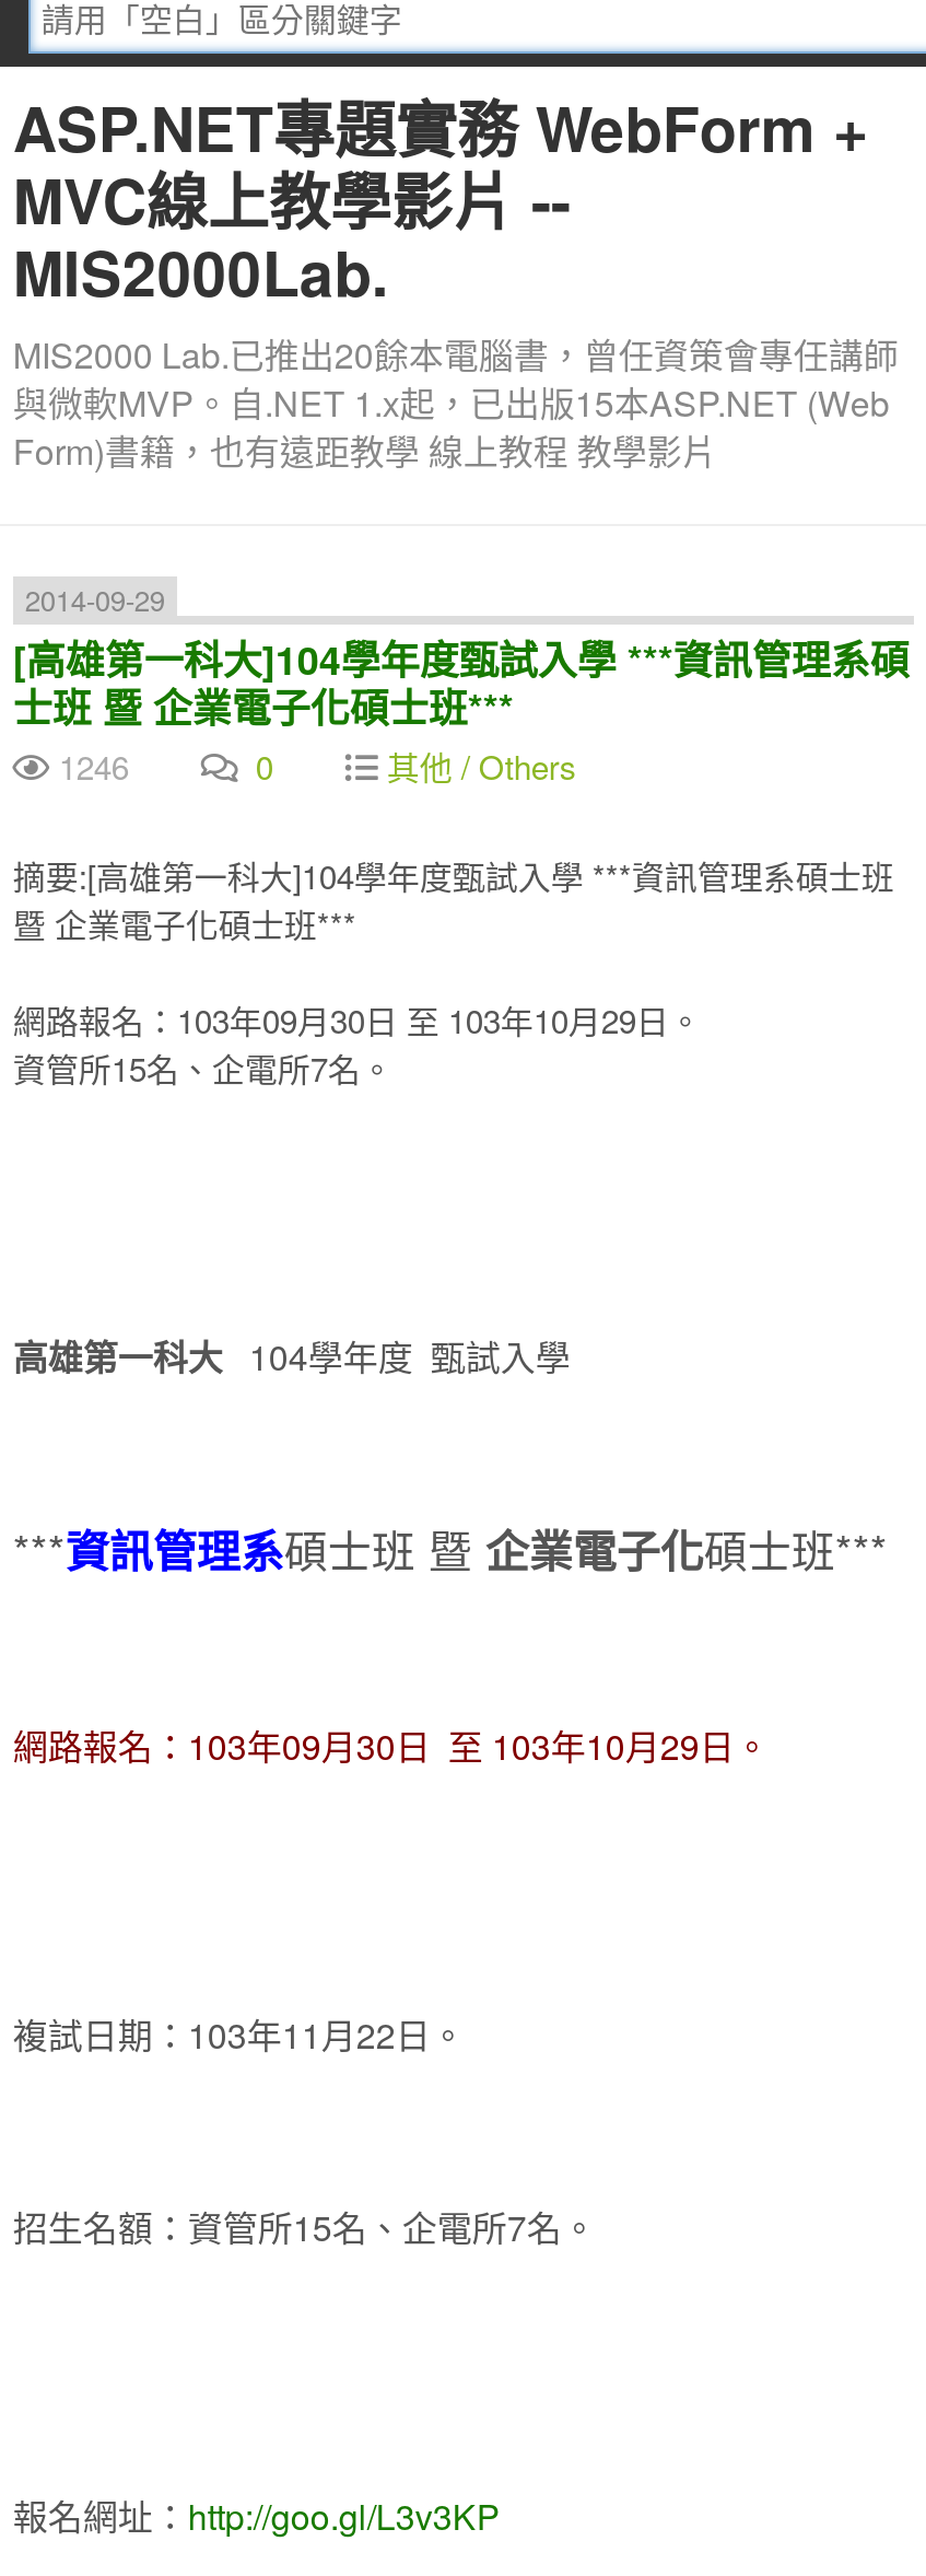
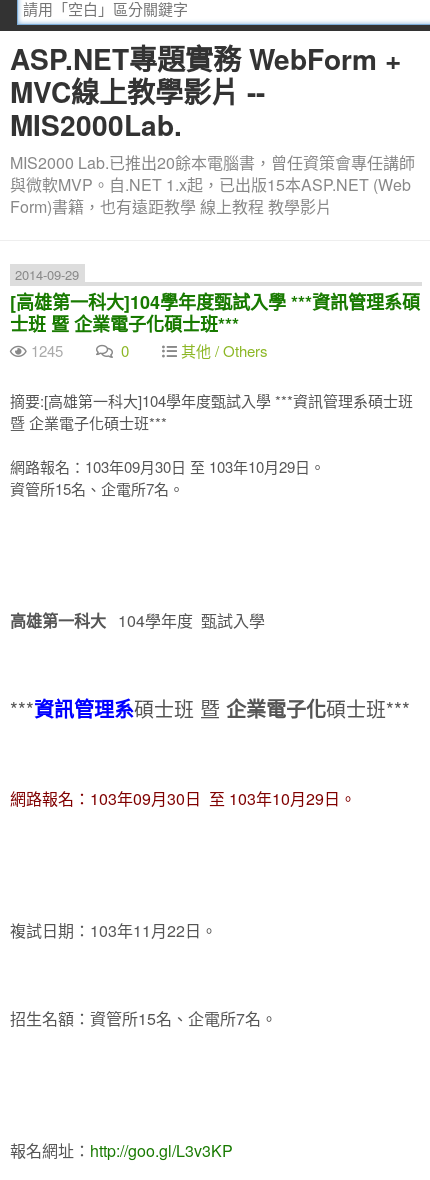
[59,743,129,789] 1246 -> [31,340,63,361] 1245

